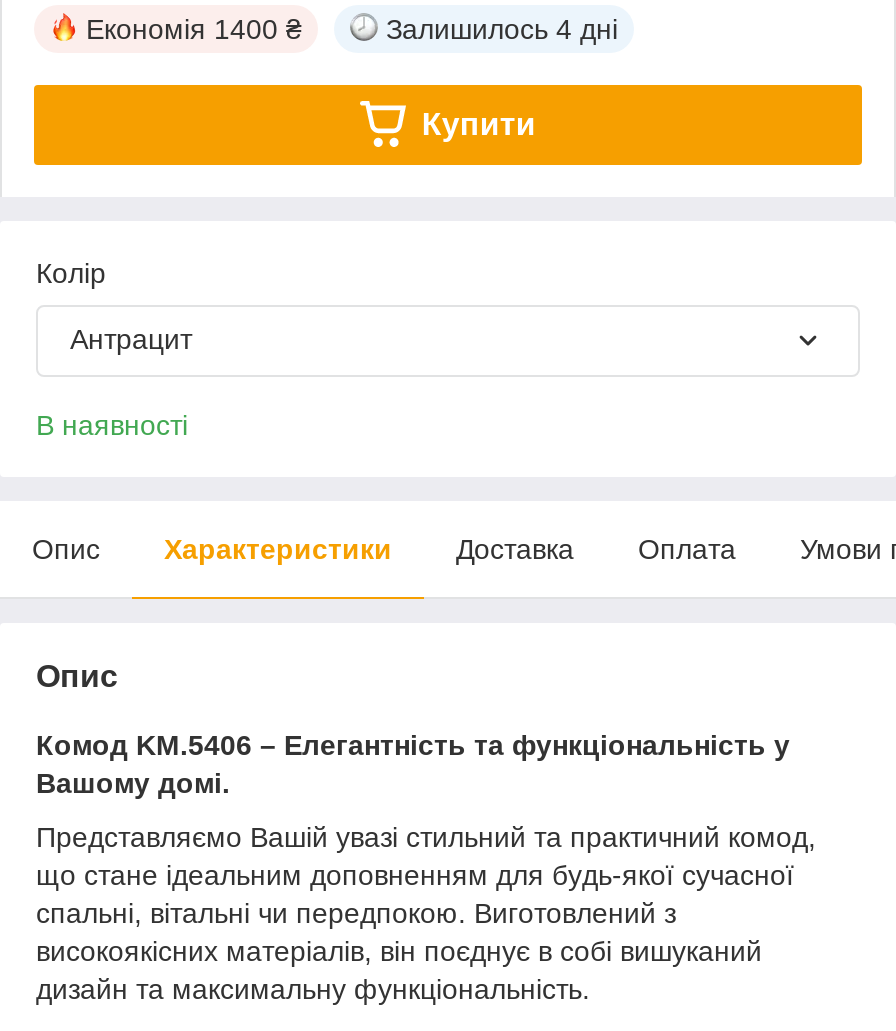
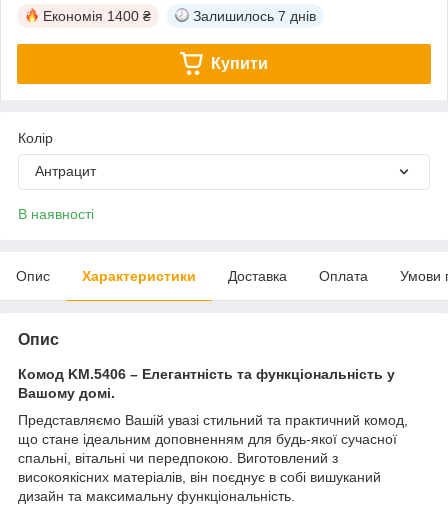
[386,13,618,45] Залишилось 4 дні -> [193,8,316,24] Залишилось 7 днів

